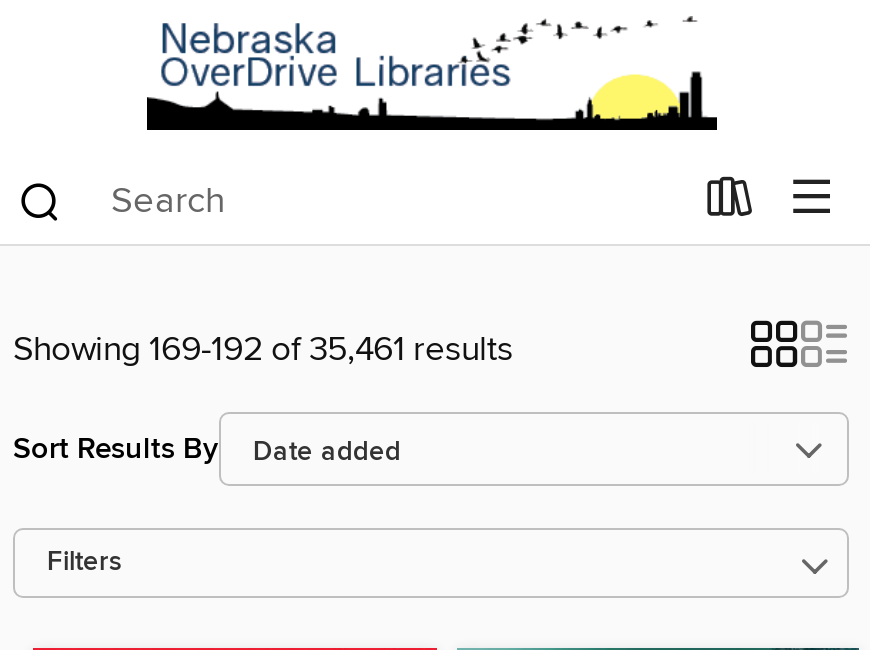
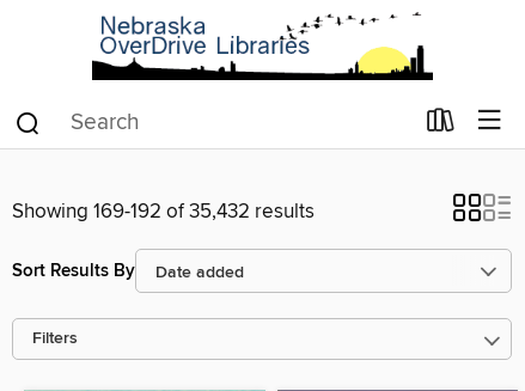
[13,328,513,372] Showing 169-192 of 35,461 results -> [12,198,315,225] Showing 169-192 of 35,432 results

